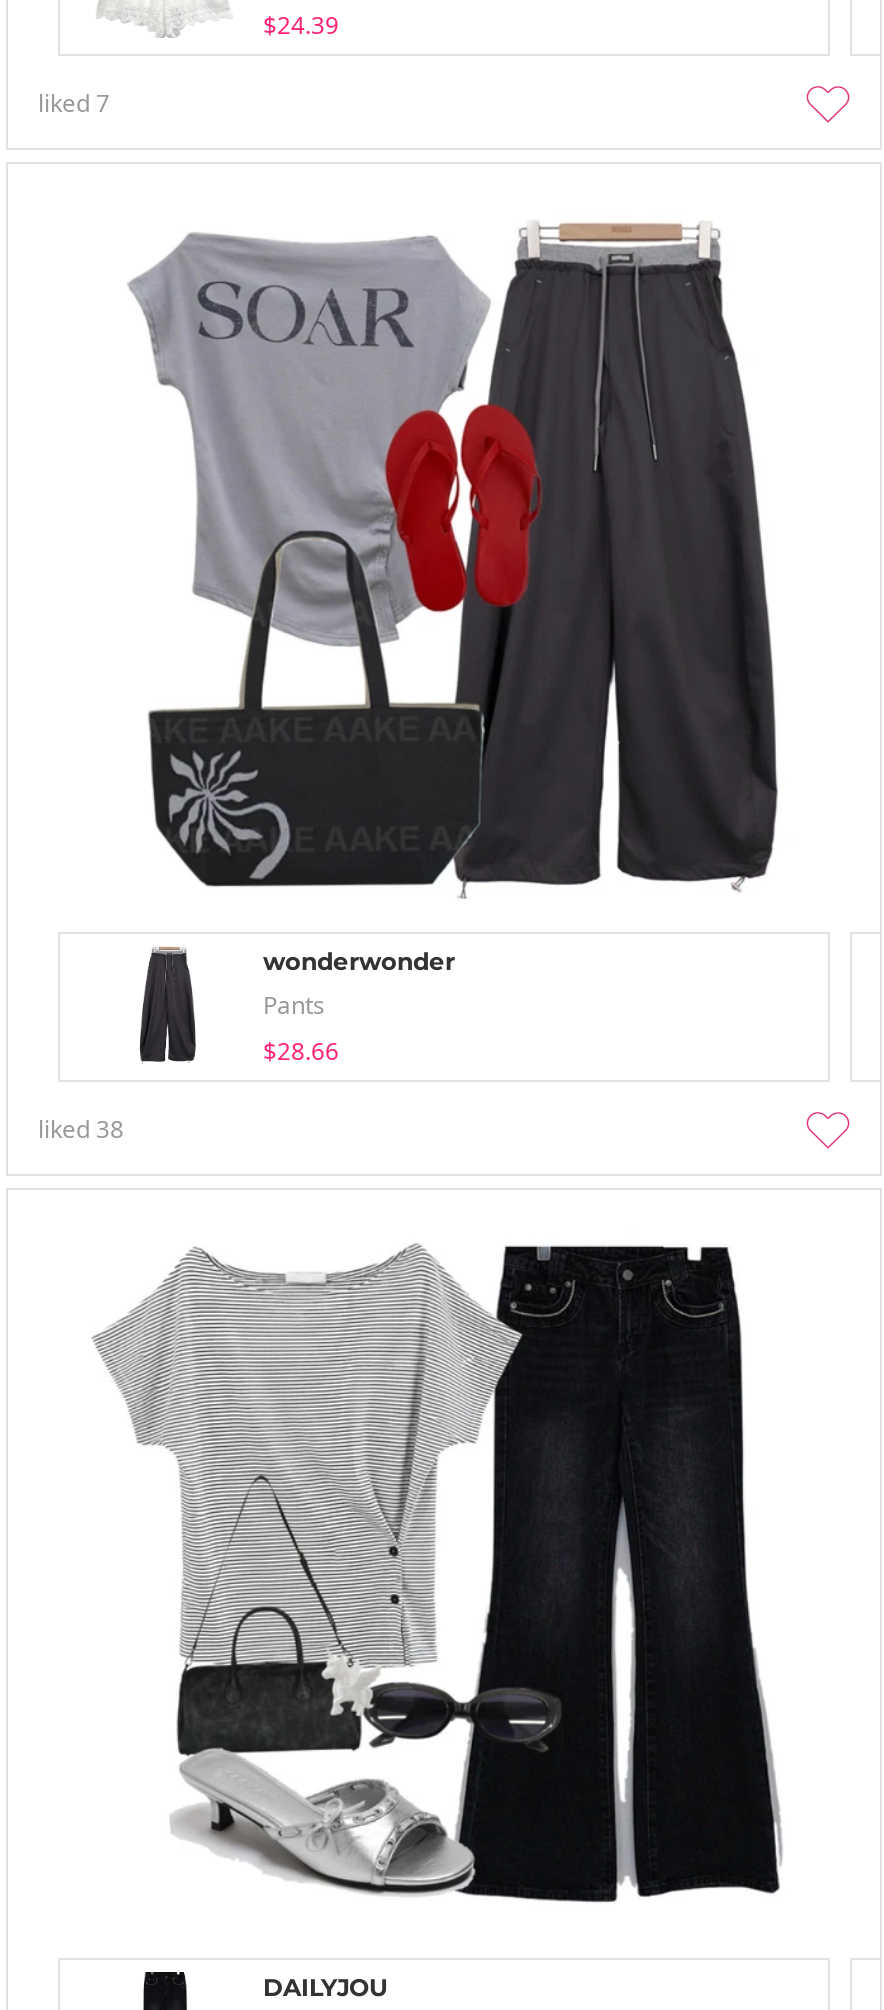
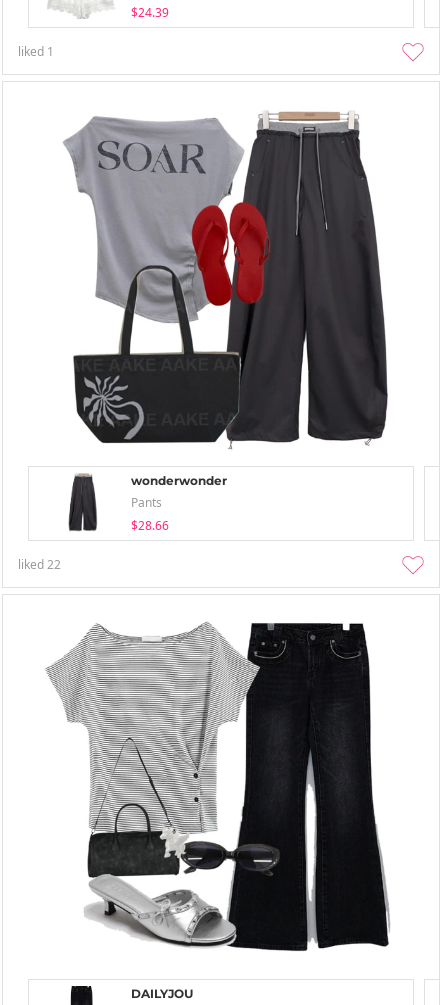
[38,86,110,120] liked 7 -> [18,43,54,60] liked 1
[38,1112,124,1146] liked 38 -> [18,556,61,573] liked 22

